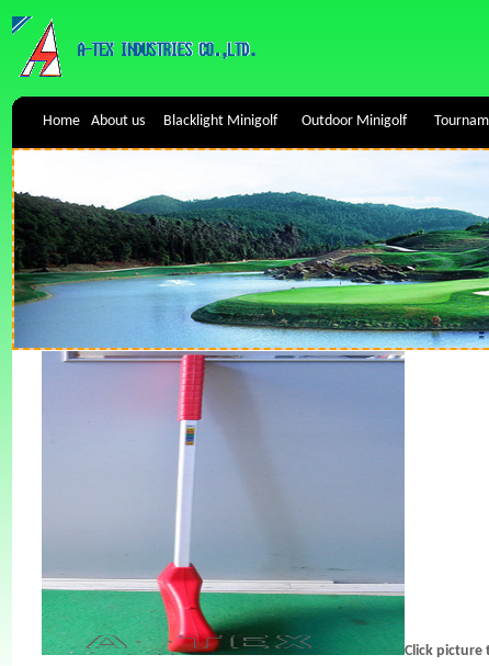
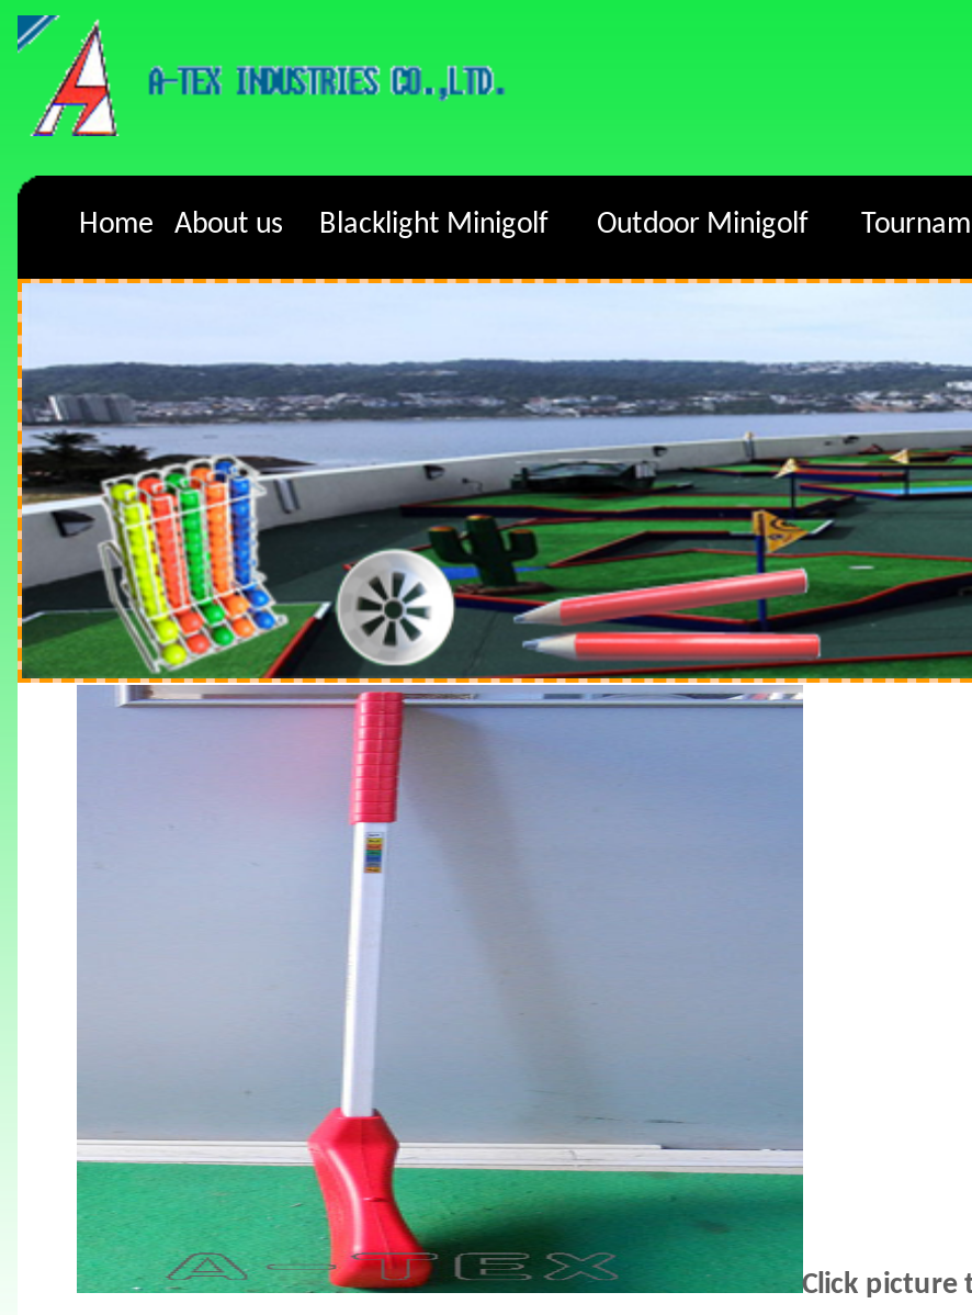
[13,150,486,349] [image] -> [20,283,965,681] [image]

